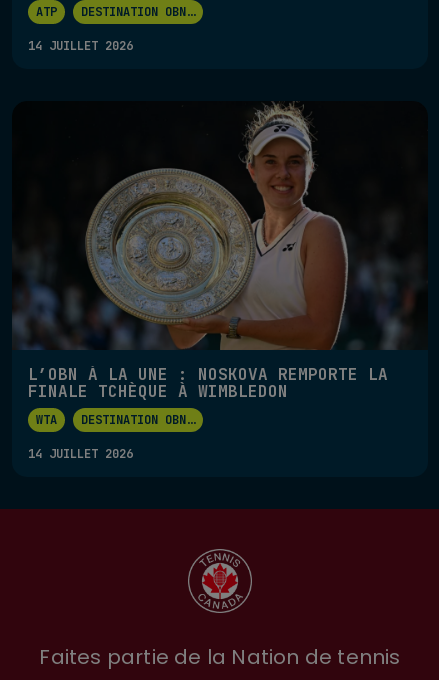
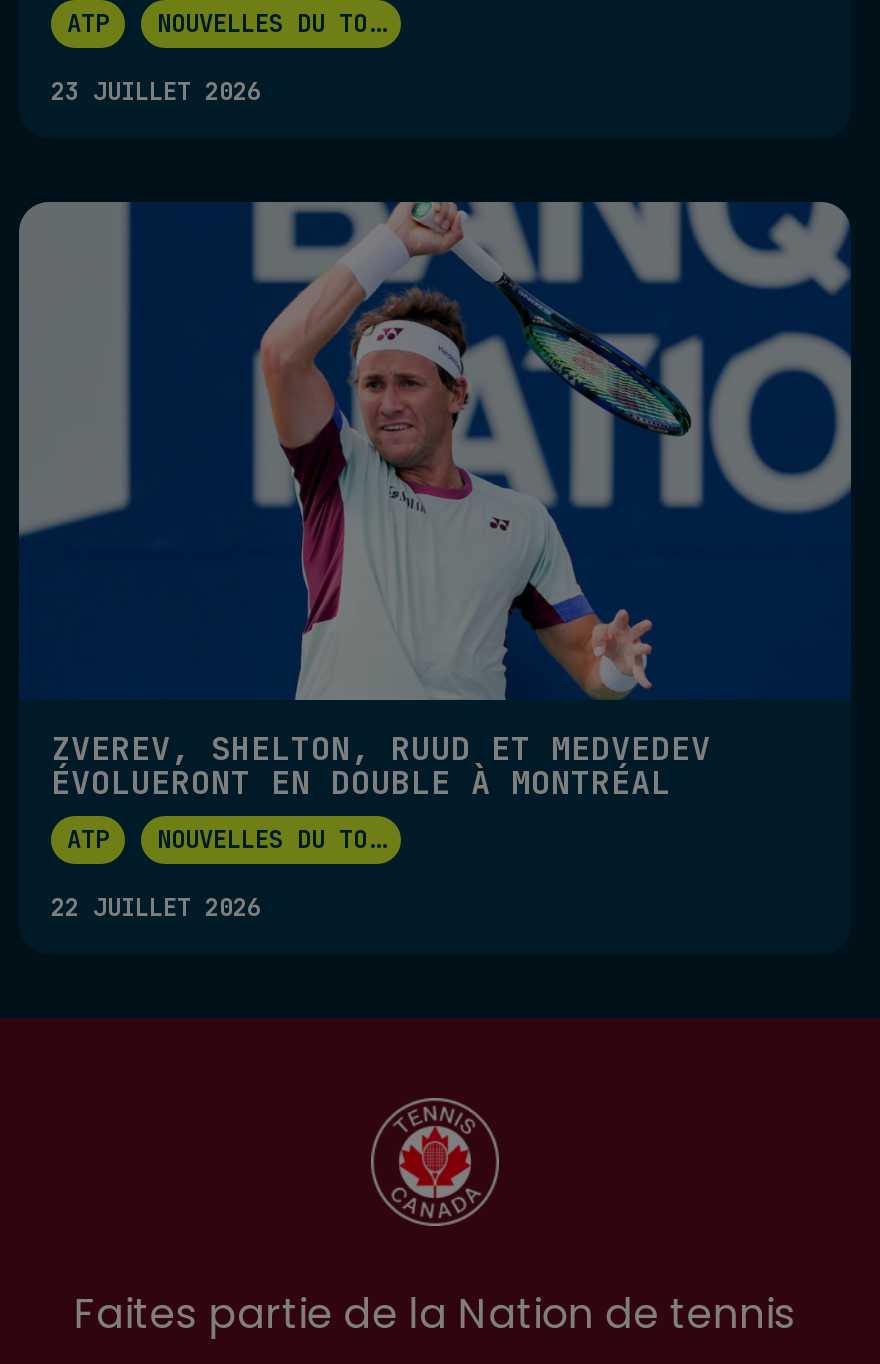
[81,4,195,20] DESTINATION OBN... -> [157,7,385,39] NOUVELLES DU TO...
[28,38,133,54] 14 JUILLET 2026 -> [51,75,261,107] 23 JUILLET 2026
[12,101,428,402] [image] | L’OBN À LA UNE : NOSKOVA REMPORTE LA | FINALE TCHÈQUE À WIMBLEDON -> [17,200,853,804] [image] | ZVEREV, SHELTON, RUUD ET MEDVEDEV | ÉVOLUERONT EN DOUBLE À MONTRÉAL
[36,412,195,428] WTA | DESTINATION OBN... -> [67,824,385,856] ATP | NOUVELLES DU TO...
[28,446,133,462] 14 JUILLET 2026 -> [51,892,261,924] 22 JUILLET 2026

